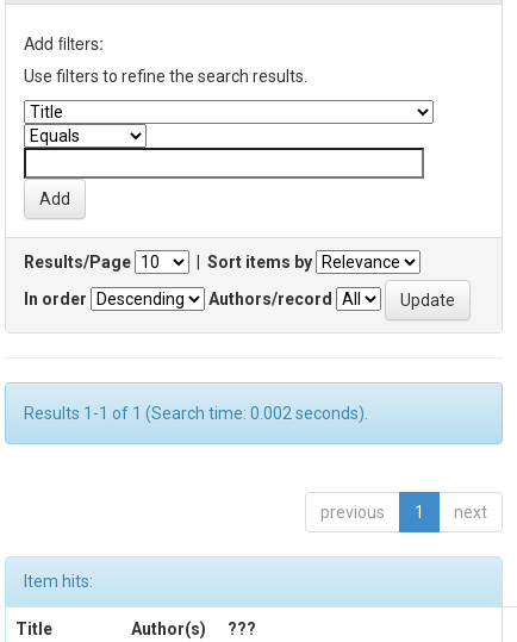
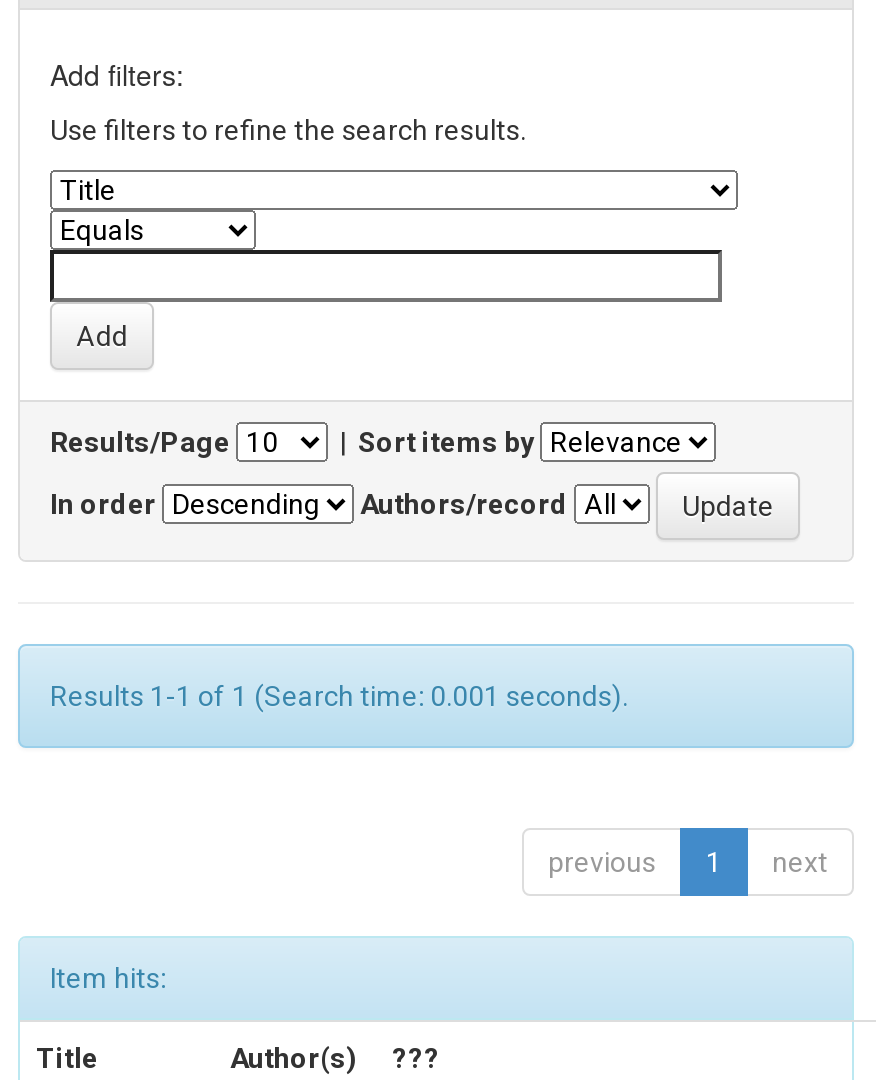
[24,404,368,423] Results 1-1 of 1 (Search time: 0.002 seconds). -> [50,680,628,712] Results 1-1 of 1 (Search time: 0.001 seconds).

